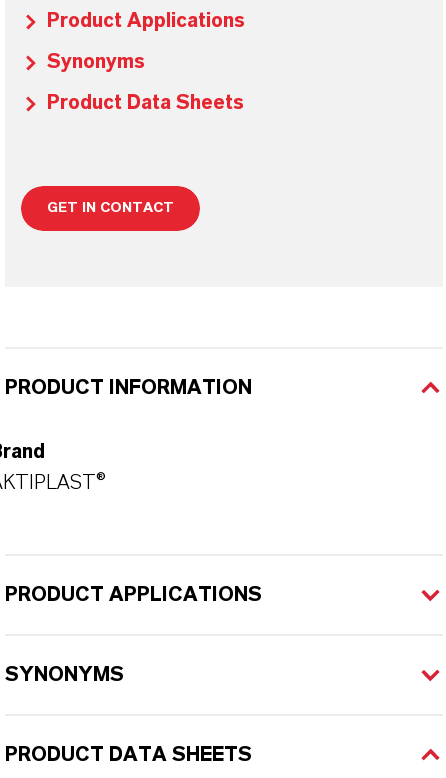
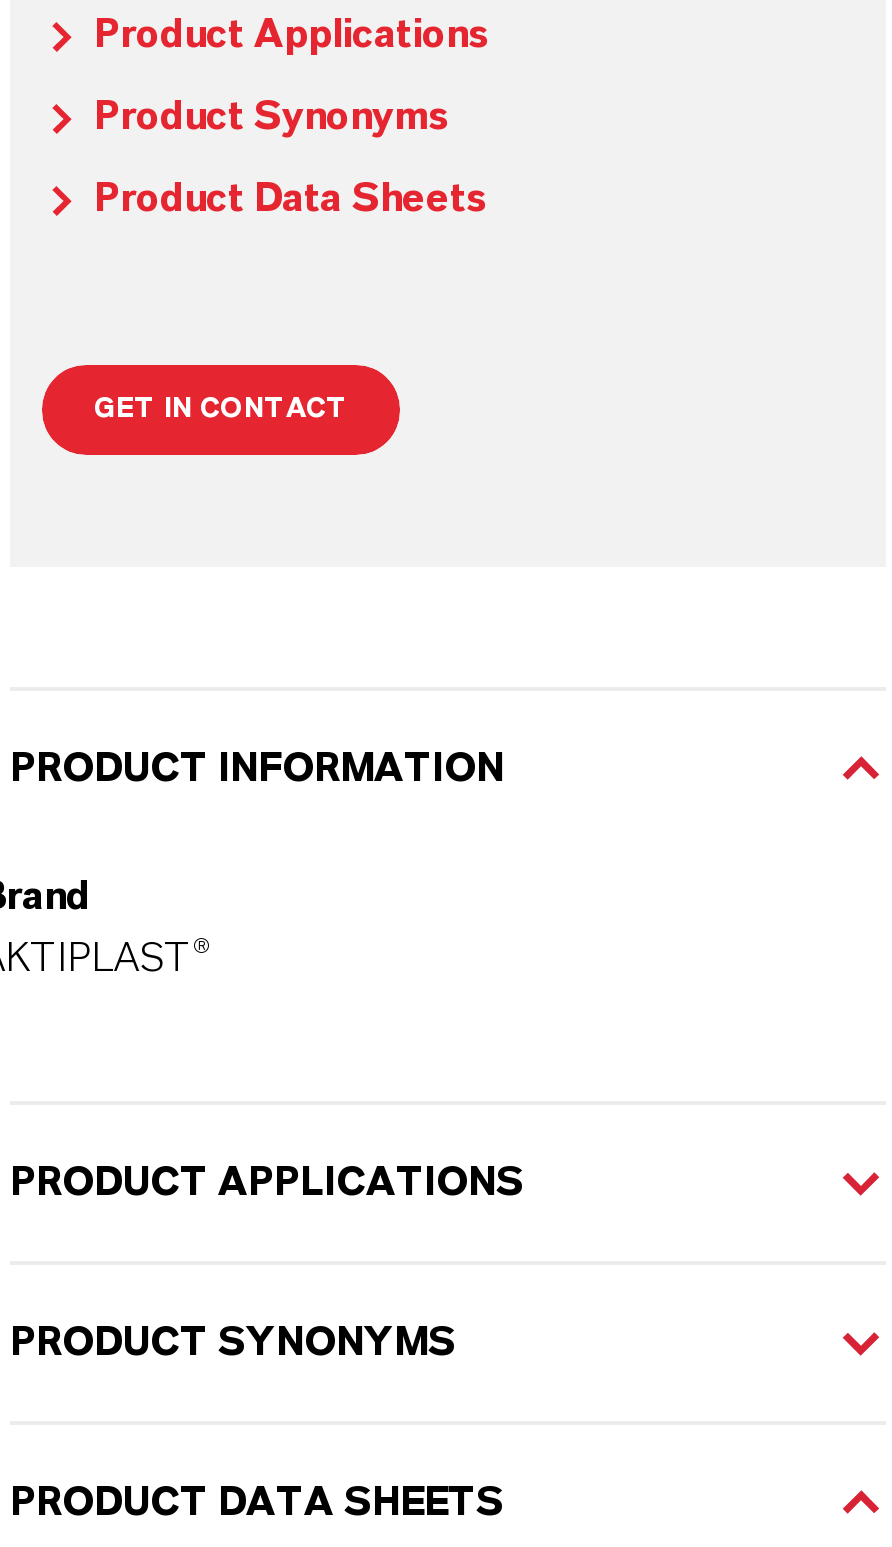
[47,52,145,72] Synonyms -> [94,97,450,137] Product Synonyms
[5,665,124,685] SYNONYMS -> [10,1323,456,1363] PRODUCT SYNONYMS

